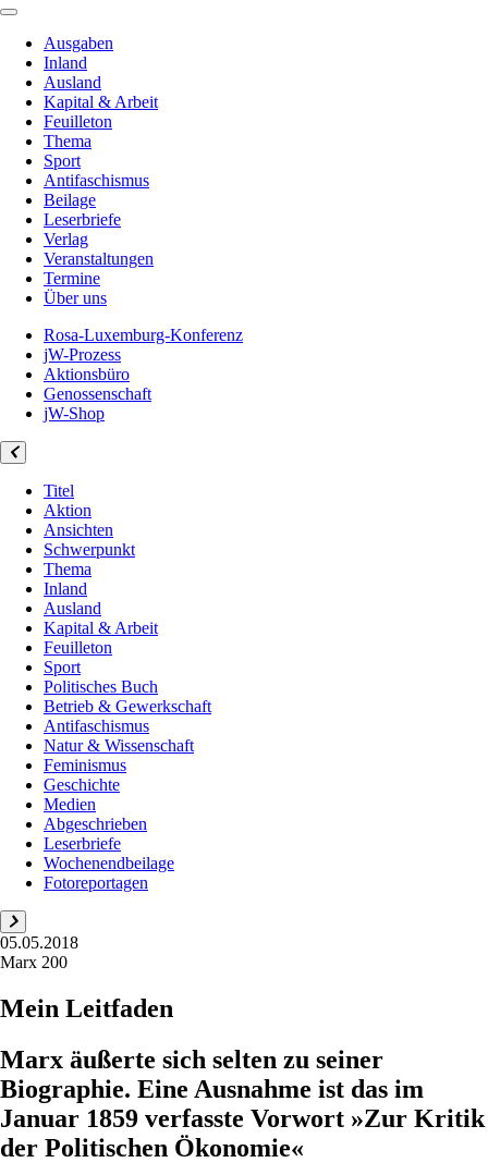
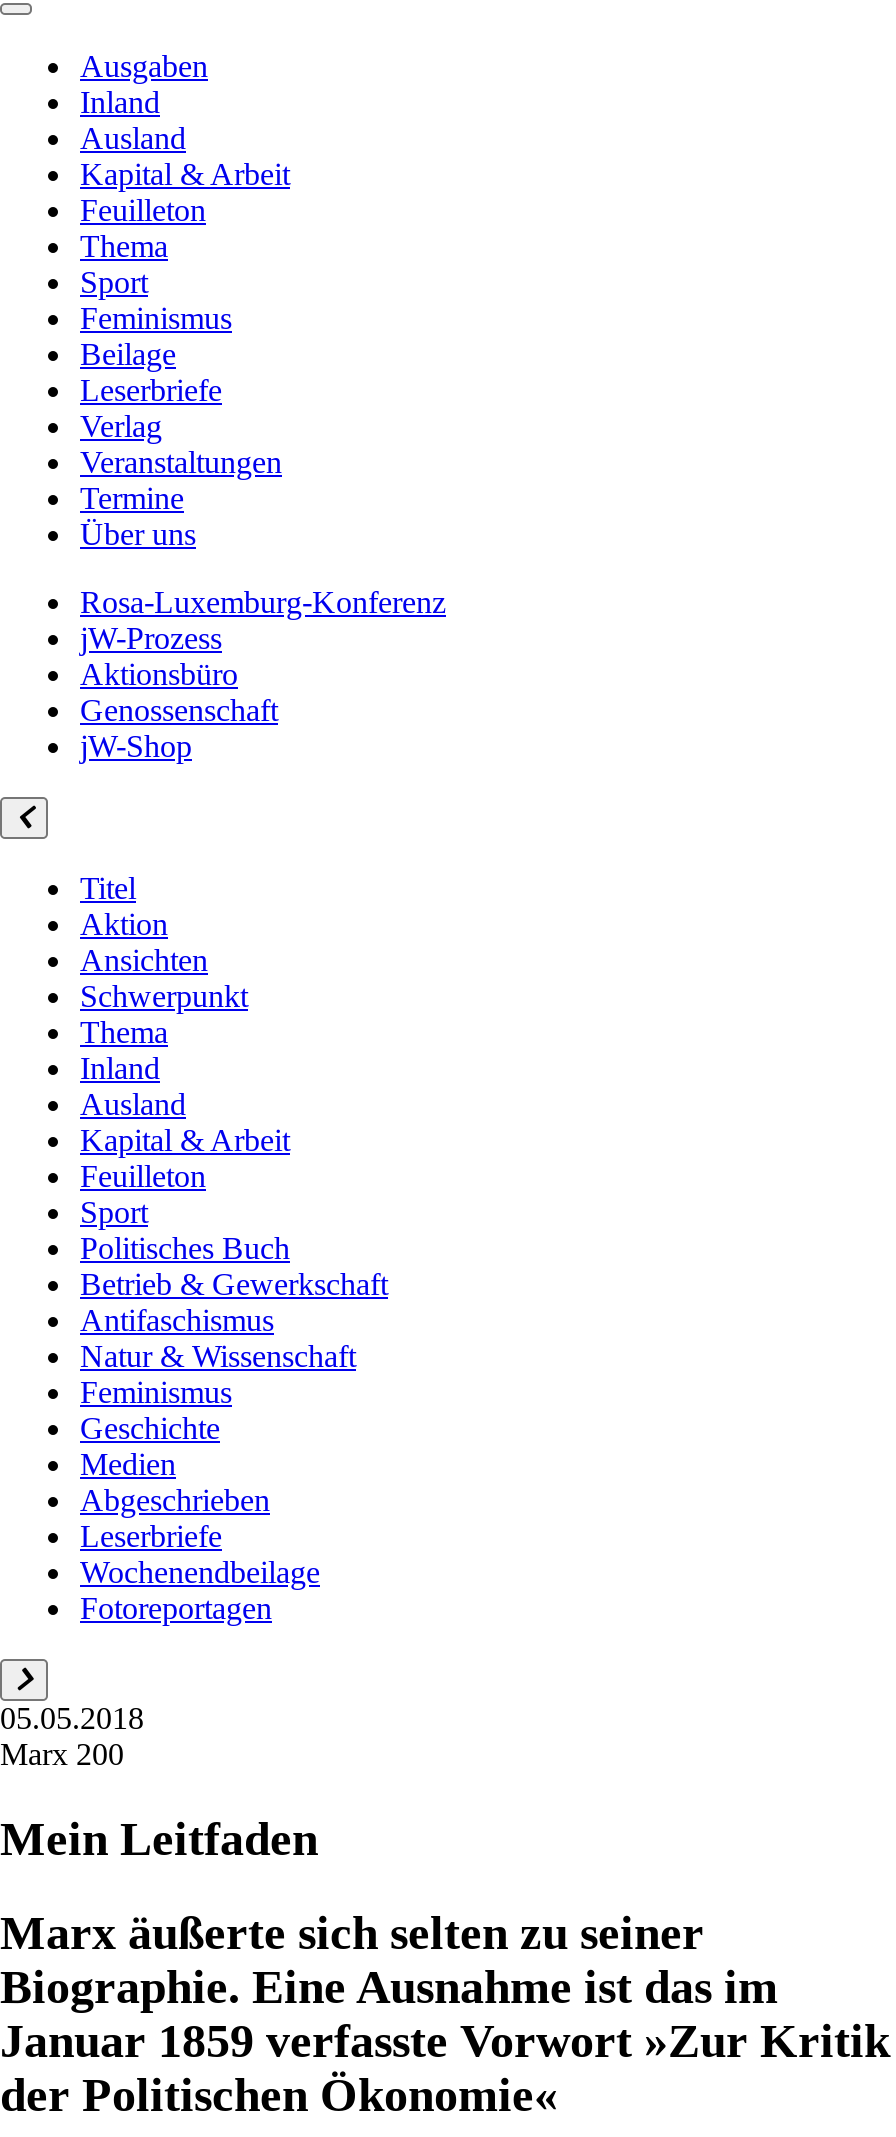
[44,171,149,189] Antifaschismus -> [80,301,232,335] Feminismus

